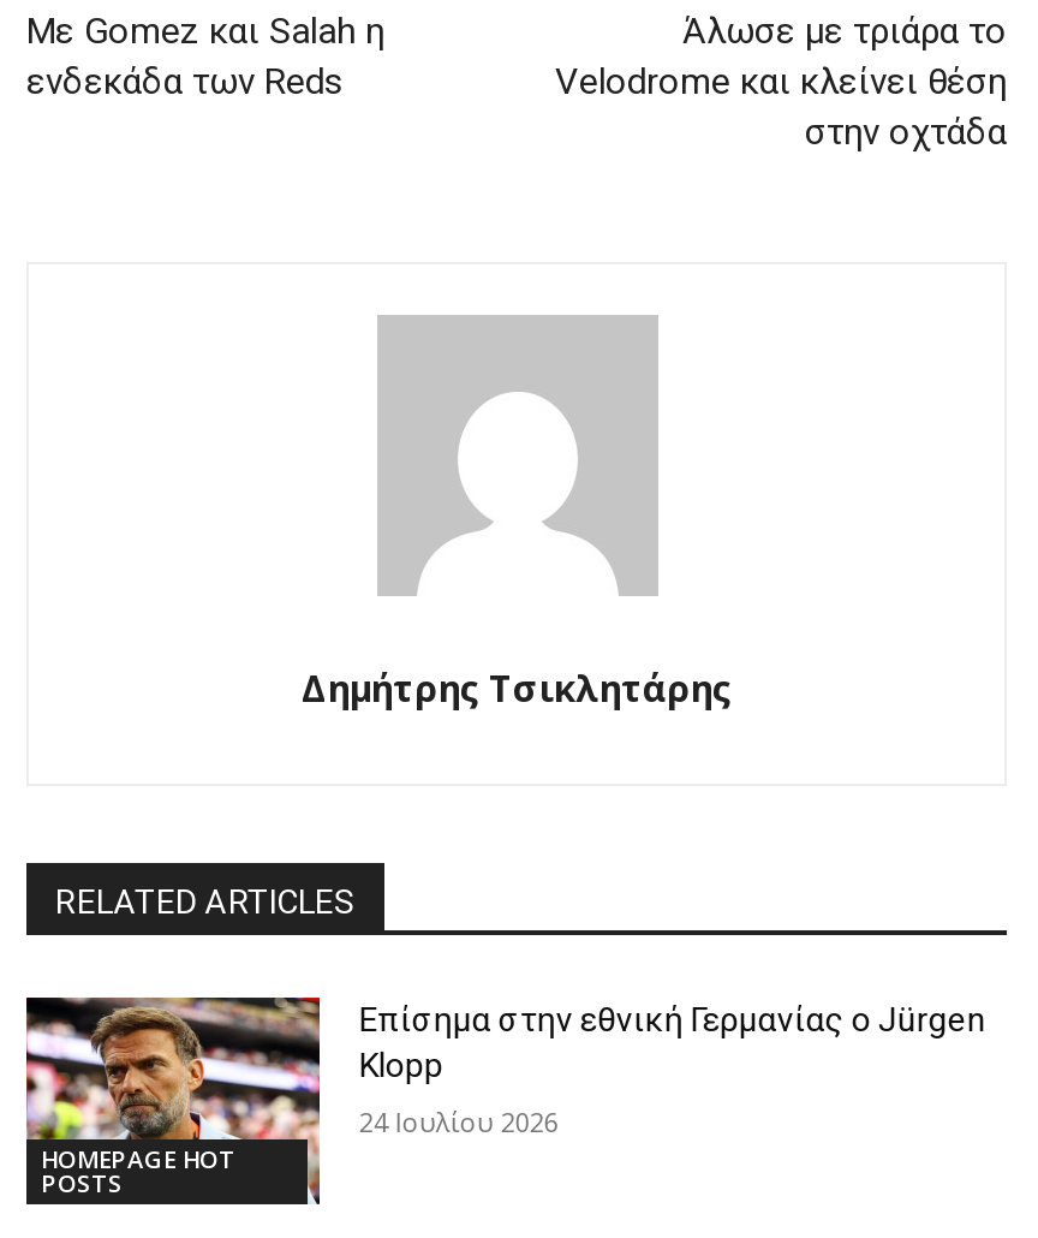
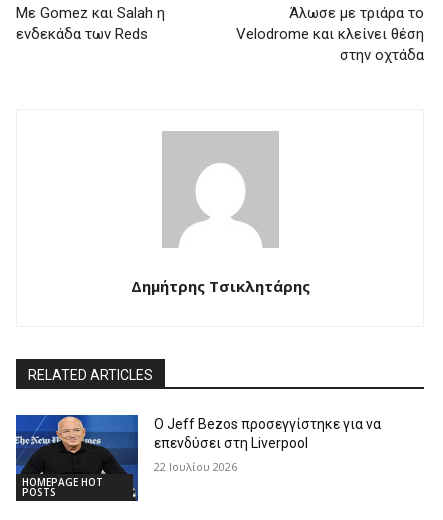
[24,995,986,1204] [image] | Επίσημα στην εθνική Γερμανίας ο Jürgen | Klopp -> [15,414,381,501] [image] | Ο Jeff Bezos προσεγγίστηκε για να | επενδύσει στη Liverpool
[359,1104,558,1140] 24 Ιουλίου 2026 -> [154,459,237,474] 22 Ιουλίου 2026

